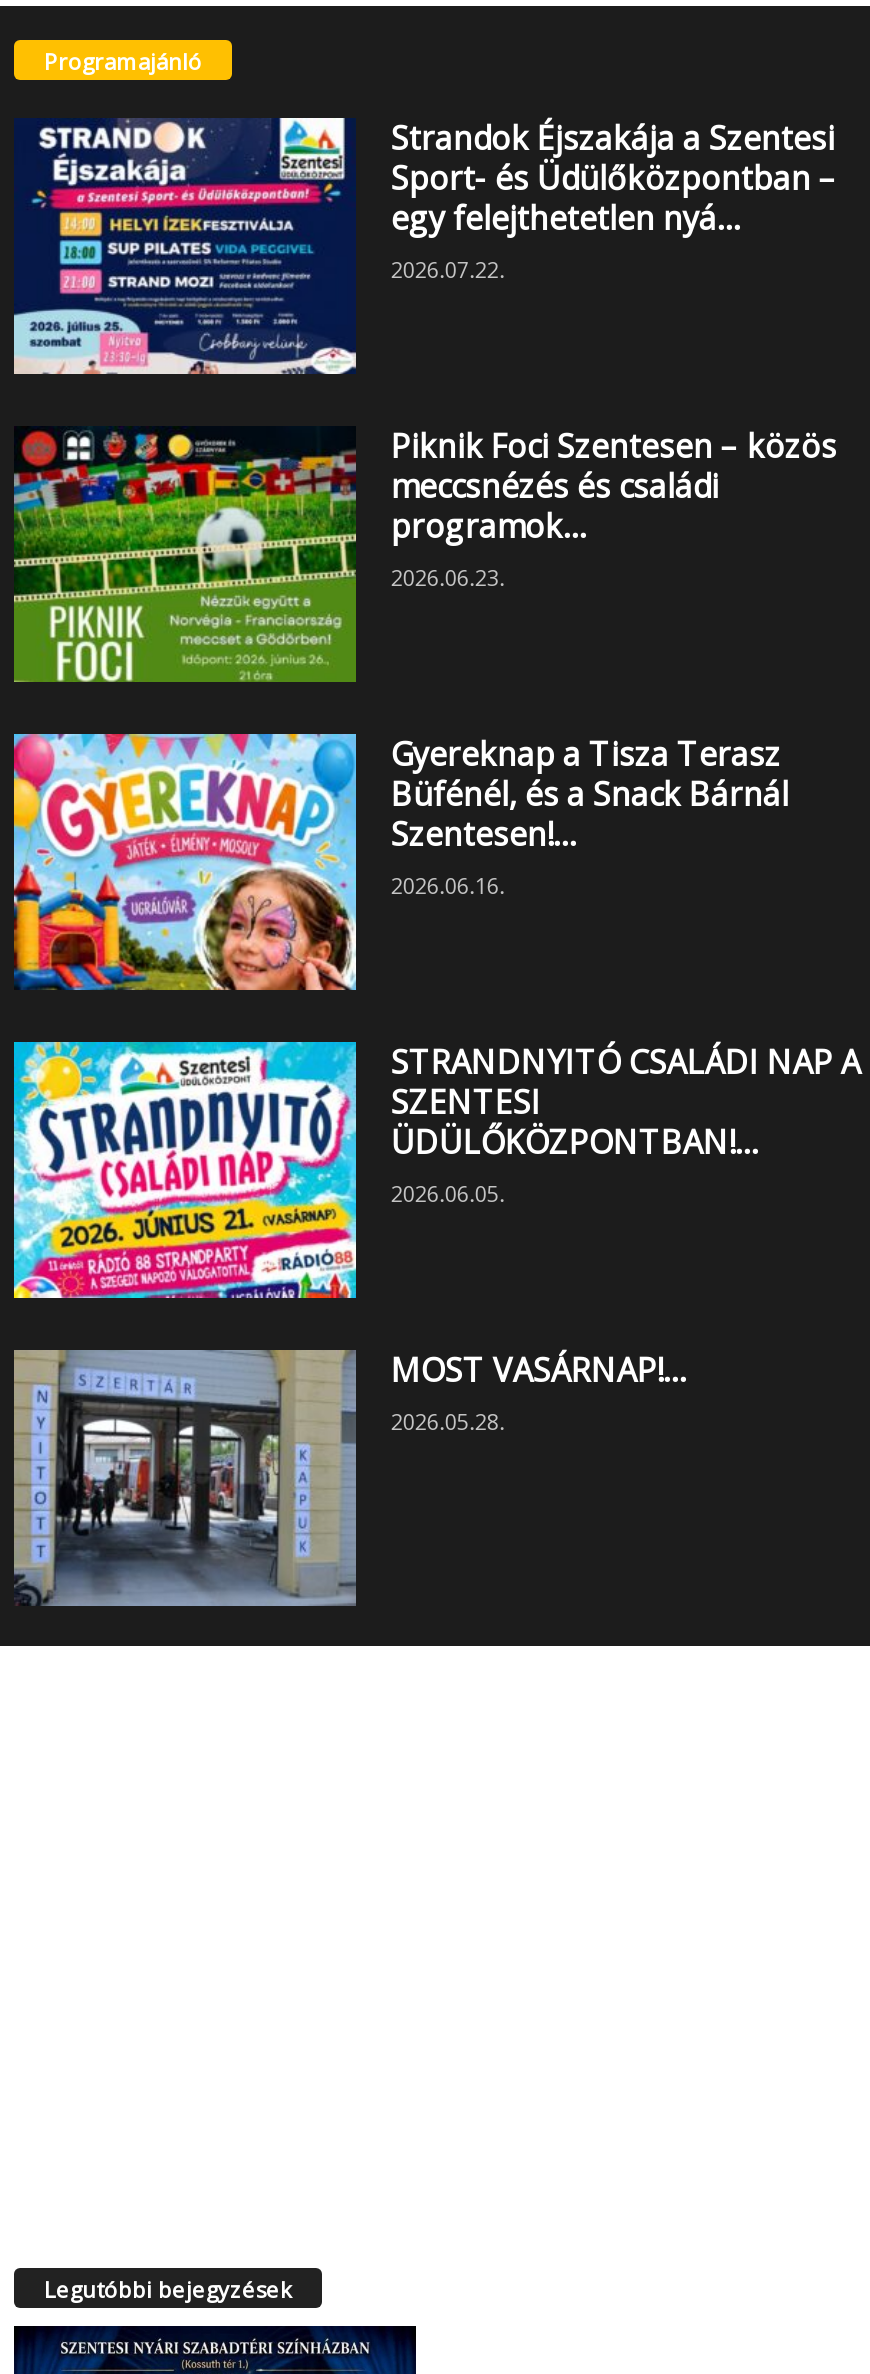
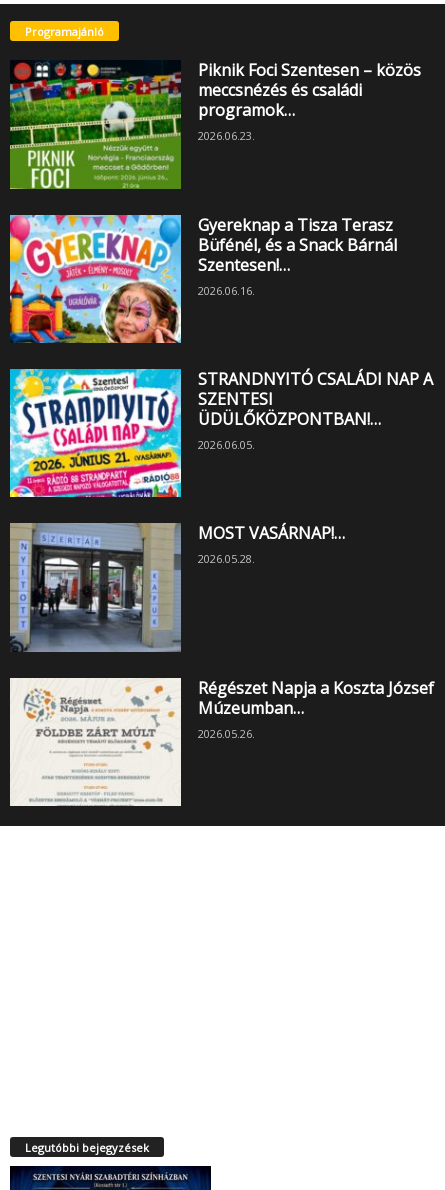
[12,116,837,376] [image] | Strandok Éjszakája a Szentesi | Sport- és Üdülőközpontban – | egy felejthetetlen nyá… | 2026.07.22. -> none
moved [10,424,861,1436] -> [8,59,433,566]: [image] | Piknik Foci Szentesen – közös | meccsnézés és családi | ... | MOST VASÁRNAP!… | 2026.05.28.
moved [12,1348,358,1608] -> [9,522,182,652]: [image]
none -> [9,677,434,807] [image] | Régészet Napja a Koszta József | Múzeumban… | 2026.05.26.

